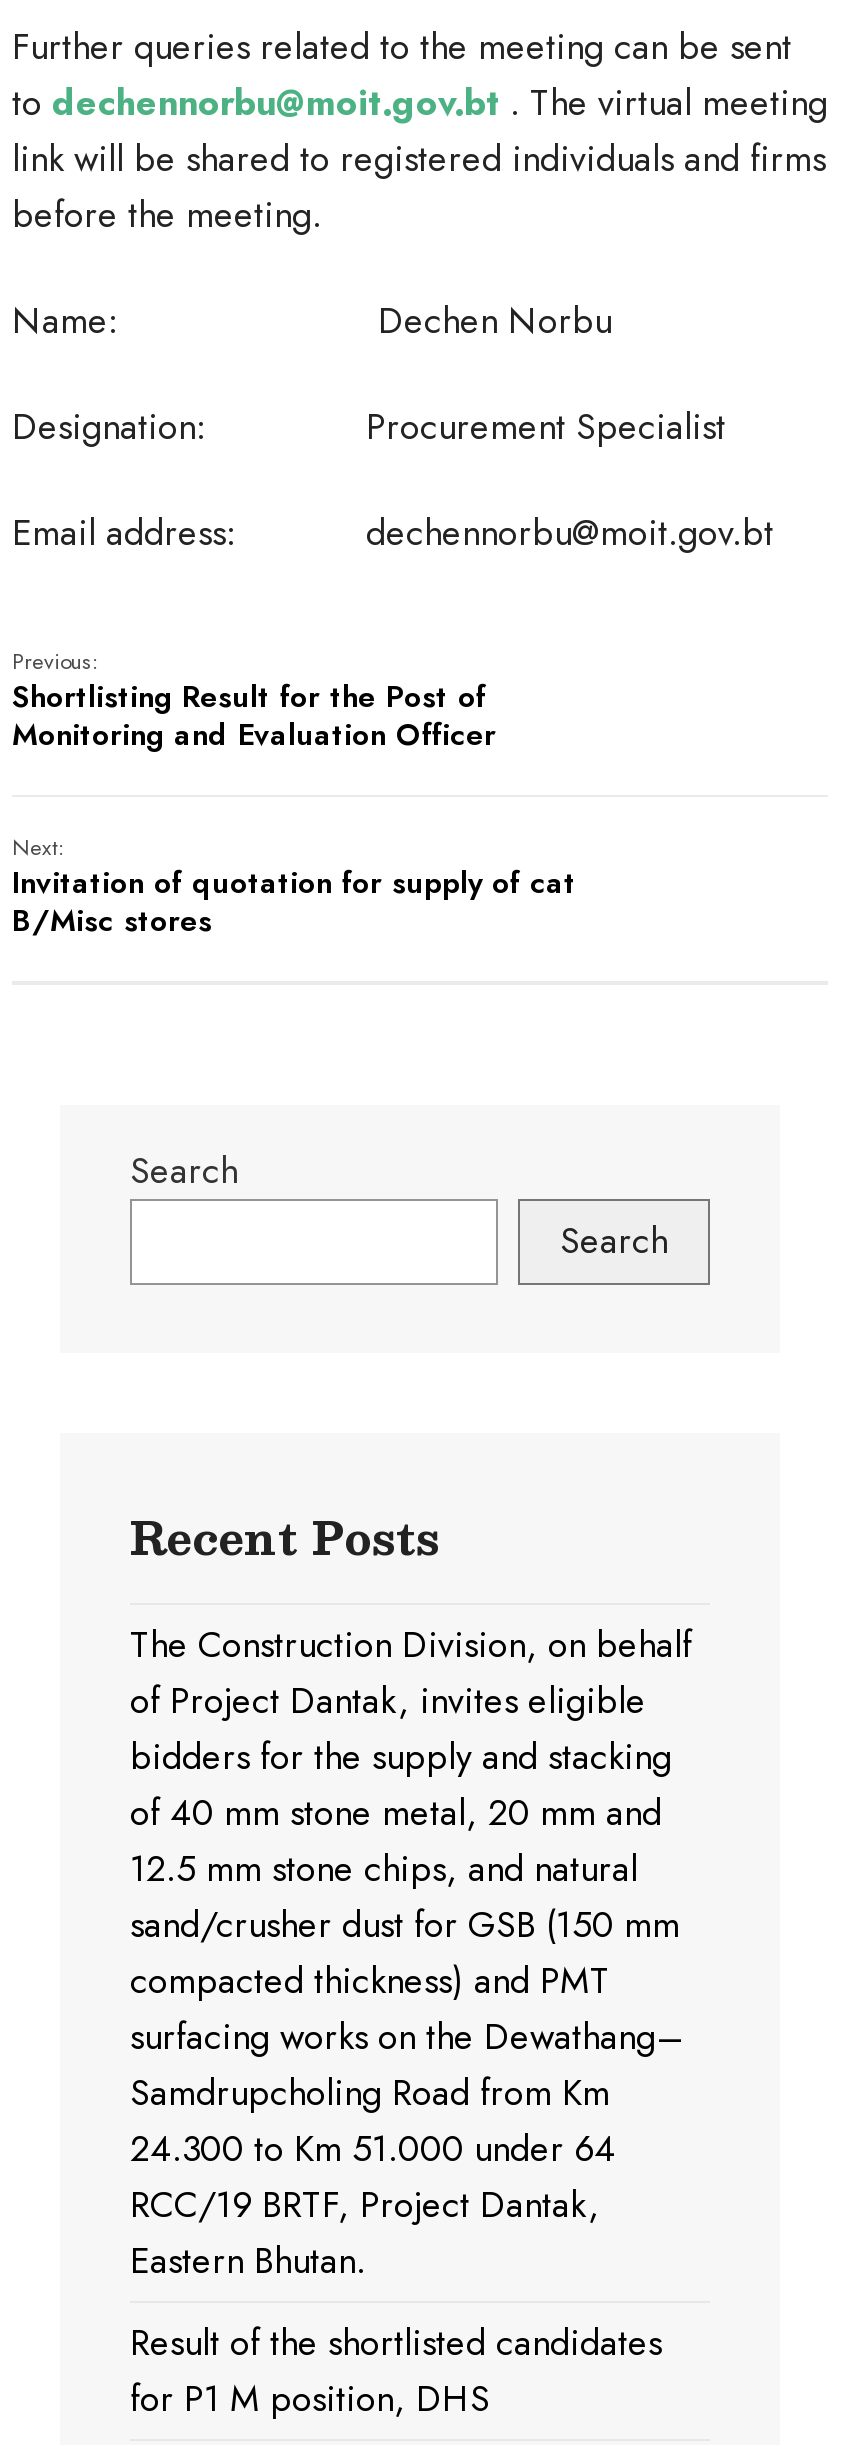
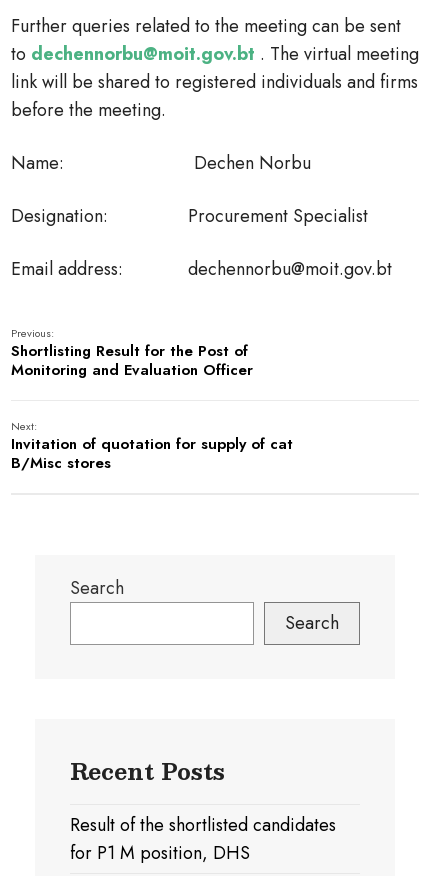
[130,1619,692,2287] The Construction Division, on behalf | of Project Dantak, invites eligible | bidders for the supply and stacking | of 40 mm stone metal, 20 mm and | 12.5 mm stone chips, and natural | sand/crusher dust for GSB (150 mm | compacted thickness) and PMT | surfacing works on the Dewathang– | Samdrupcholing Road from Km | 24.300 to Km 51.000 under 64 | RCC/19 BRTF, Project Dantak, | Eastern Bhutan. -> none

